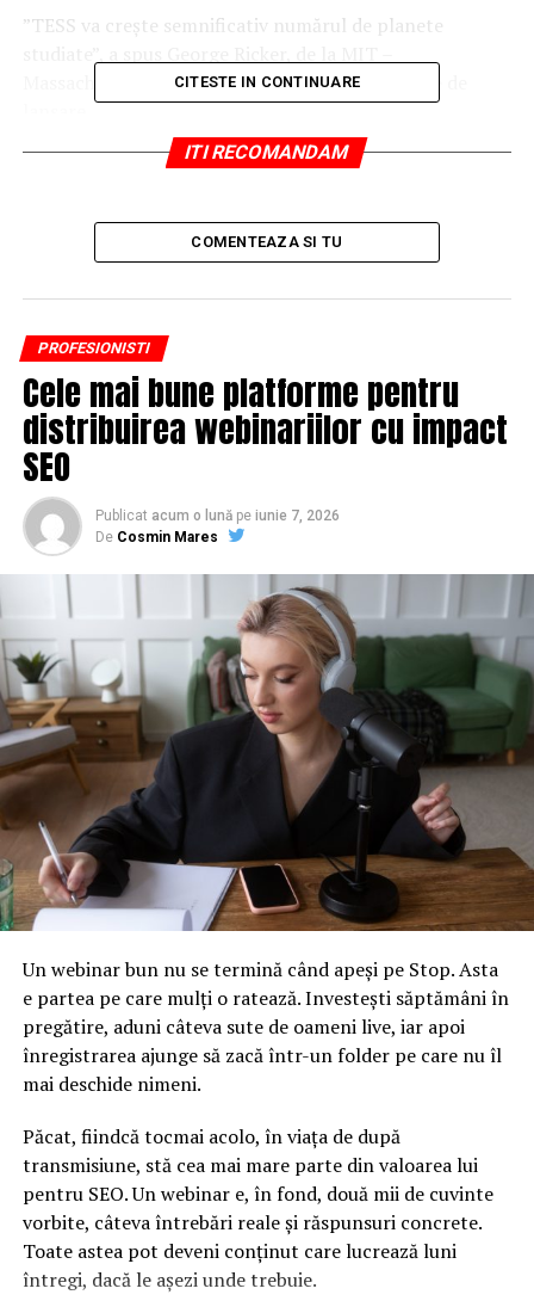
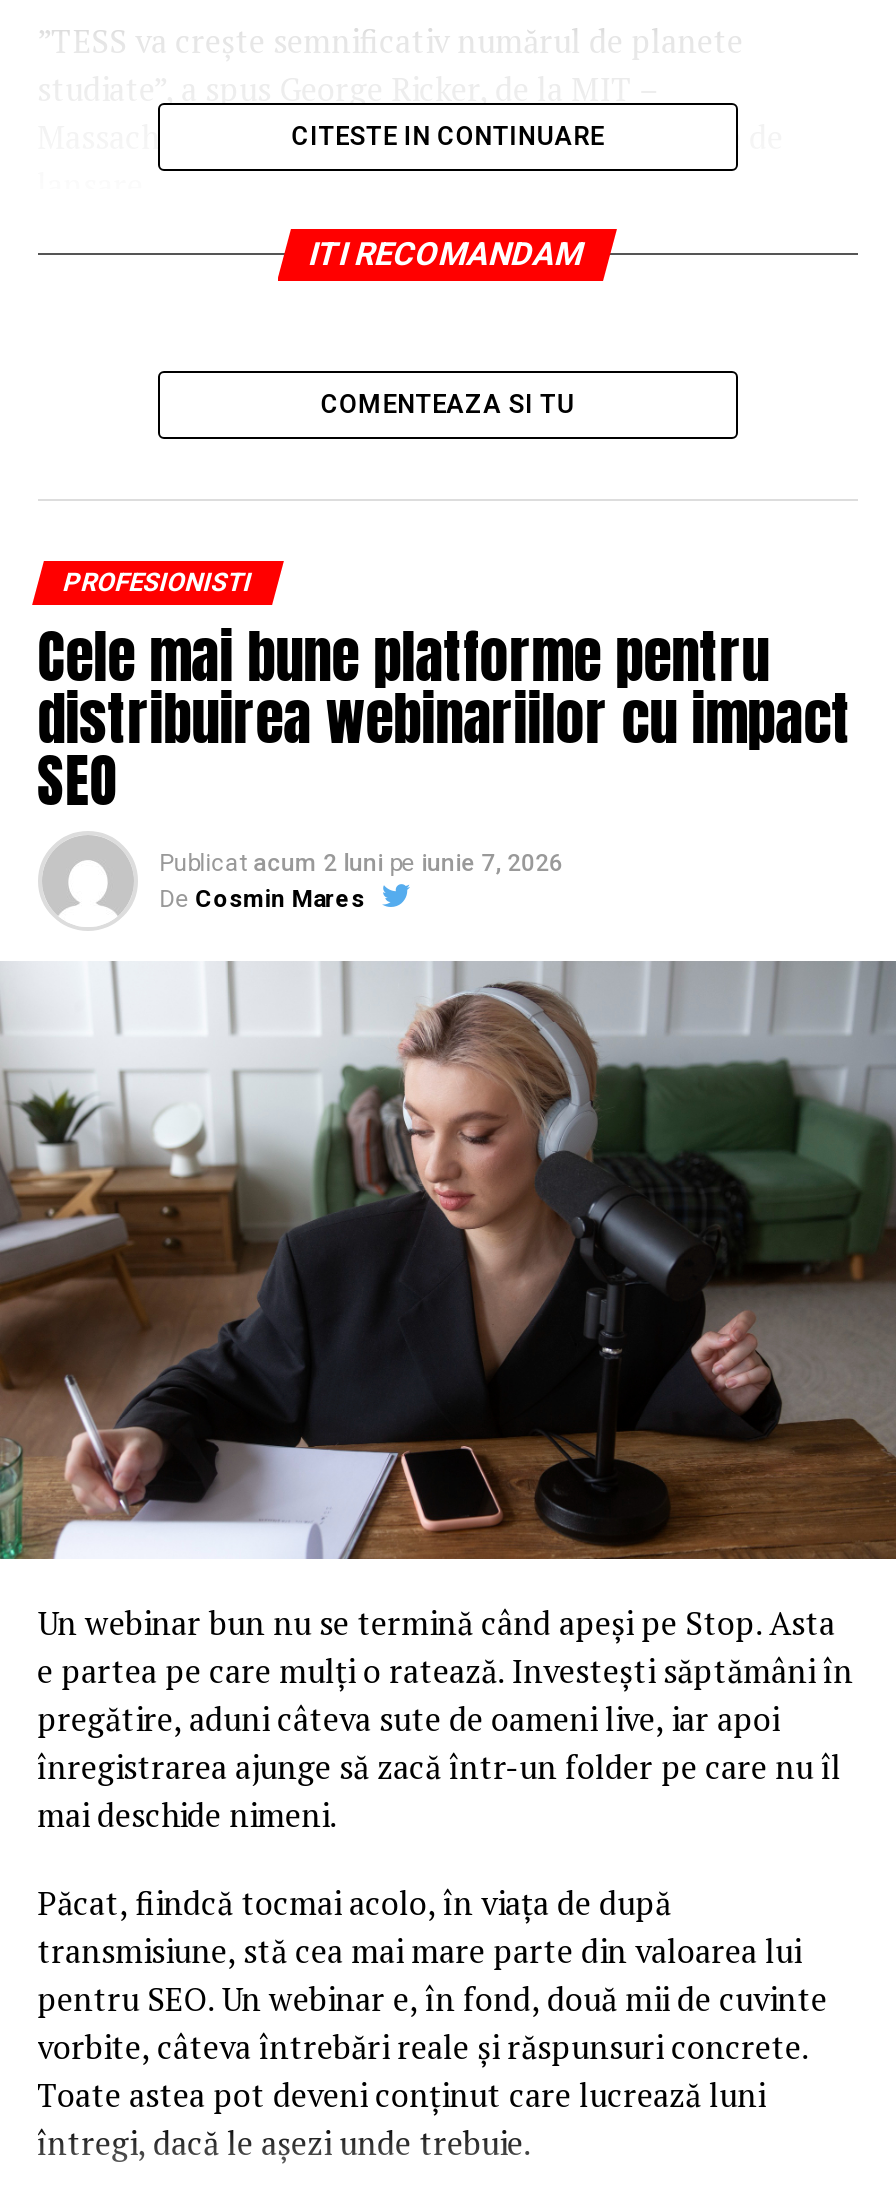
[95,508,339,524] Publicat acum o lună pe iunie 7, 2026 -> [159,850,563,878] Publicat acum 2 luni pe iunie 7, 2026

